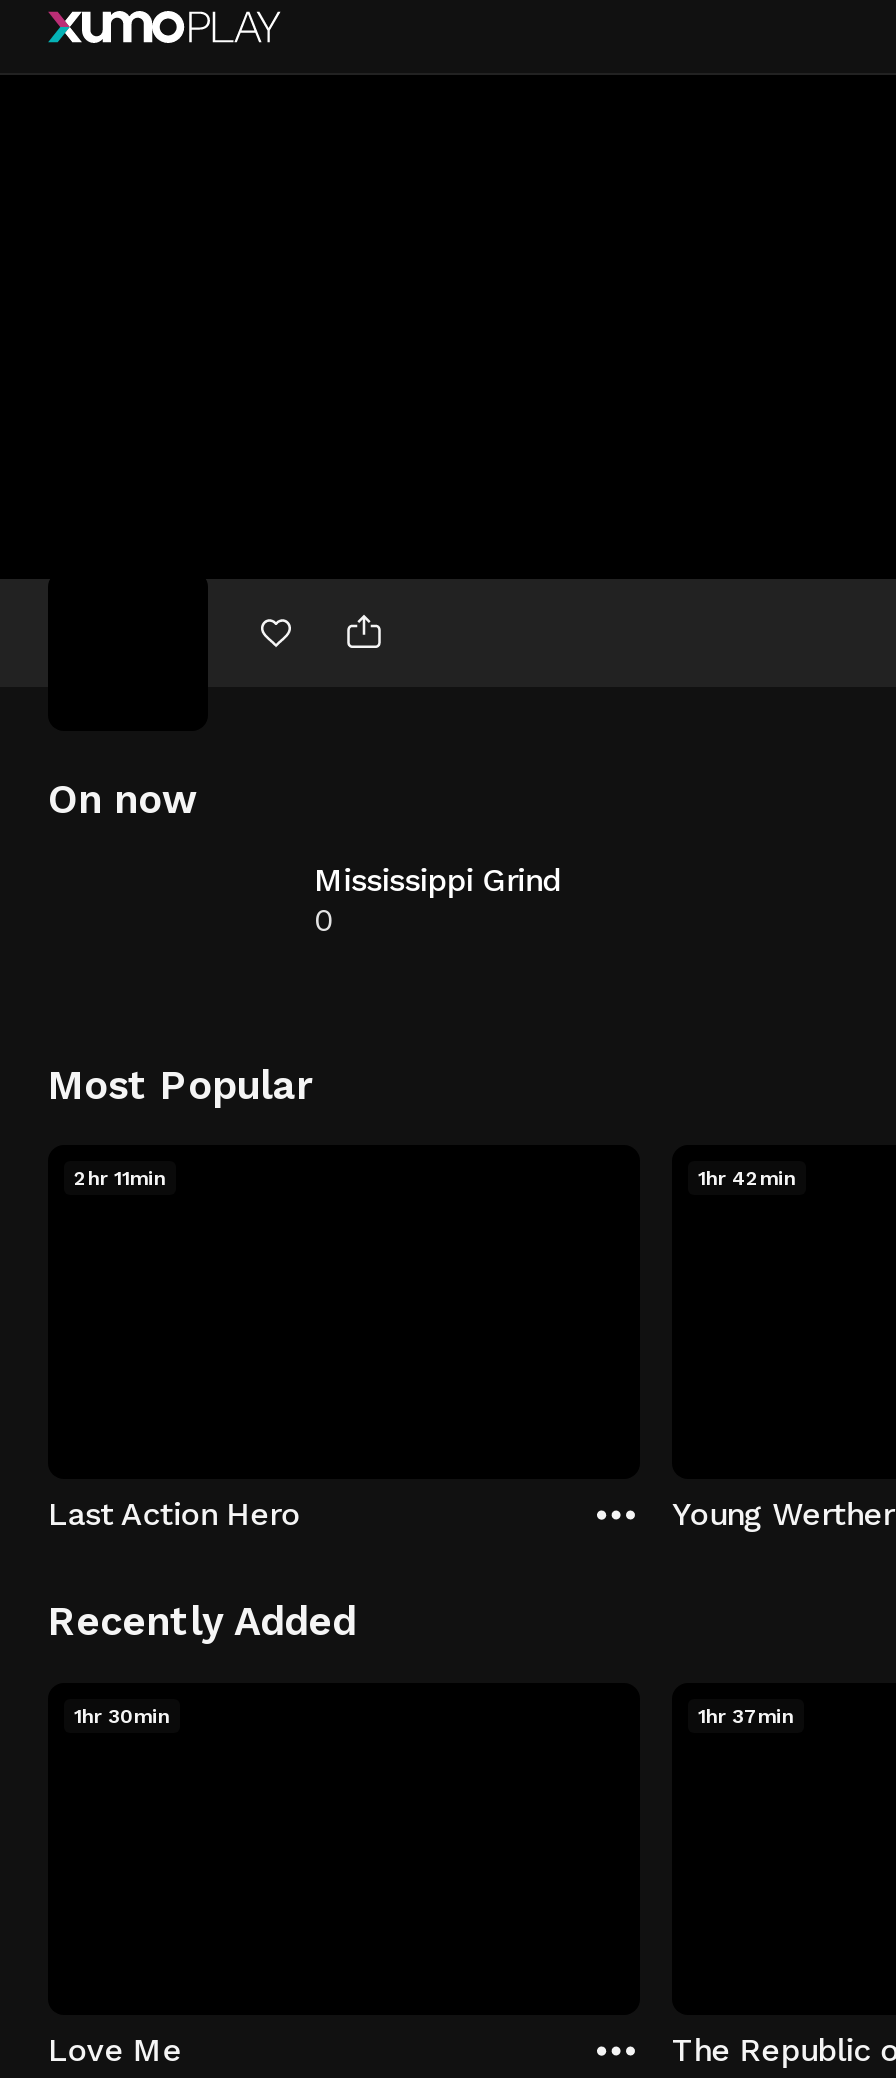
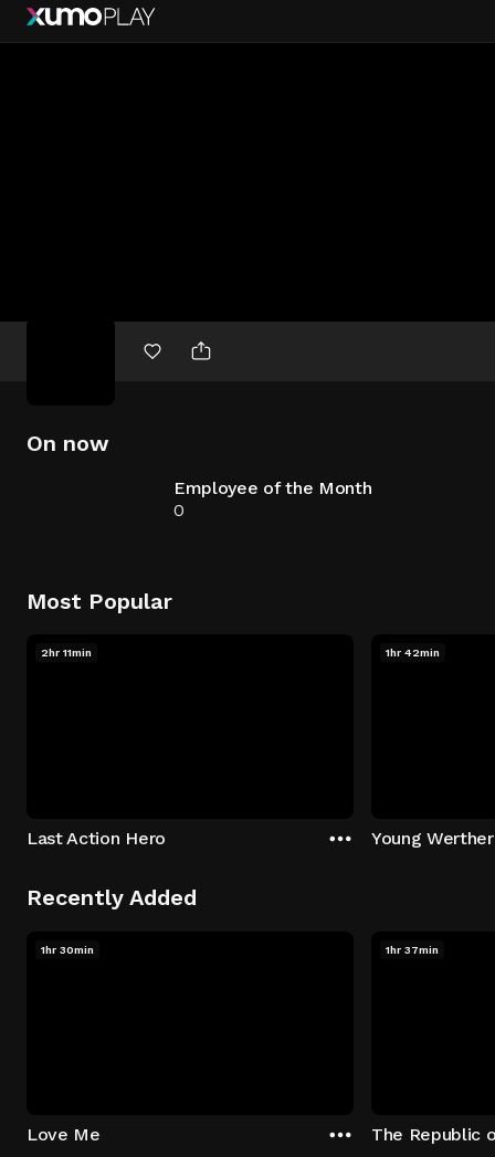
[314,861,561,899] Mississippi Grind -> [173,477,372,498] Employee of the Month

